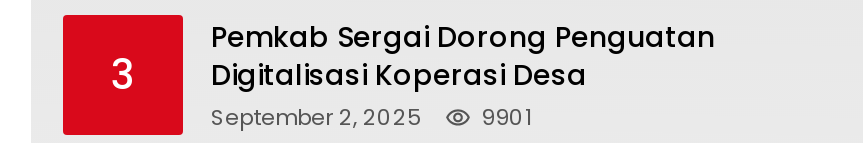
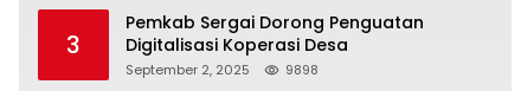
[211,102,533,134] September 2, 2025 9901 -> [126,61,319,80] September 2, 2025 9898

